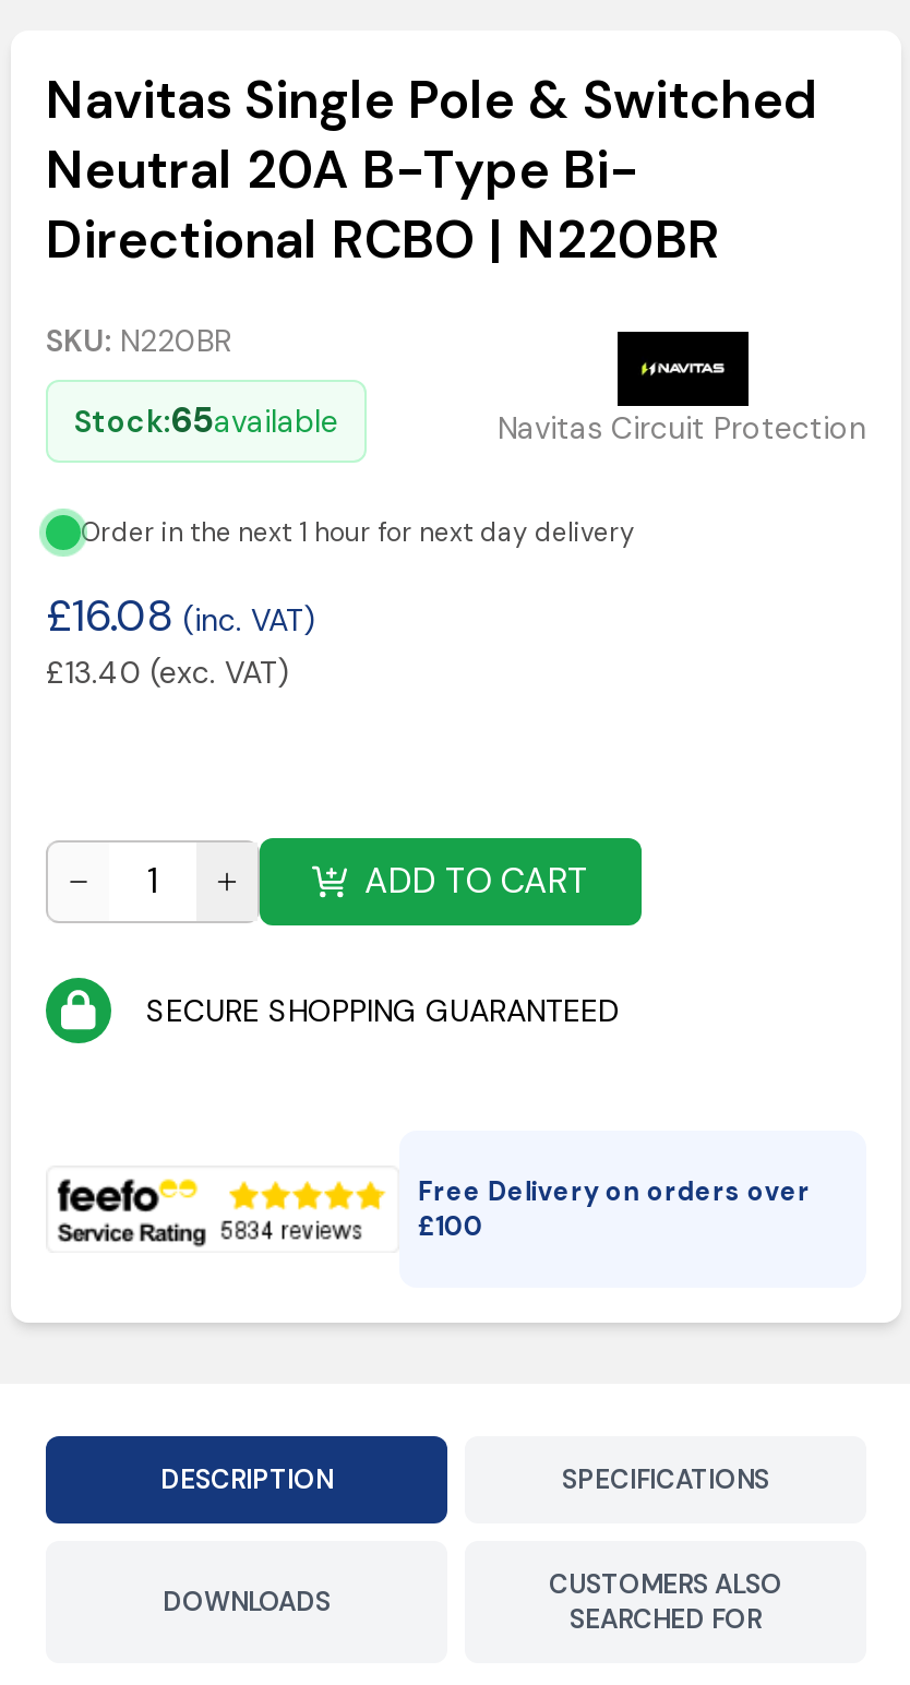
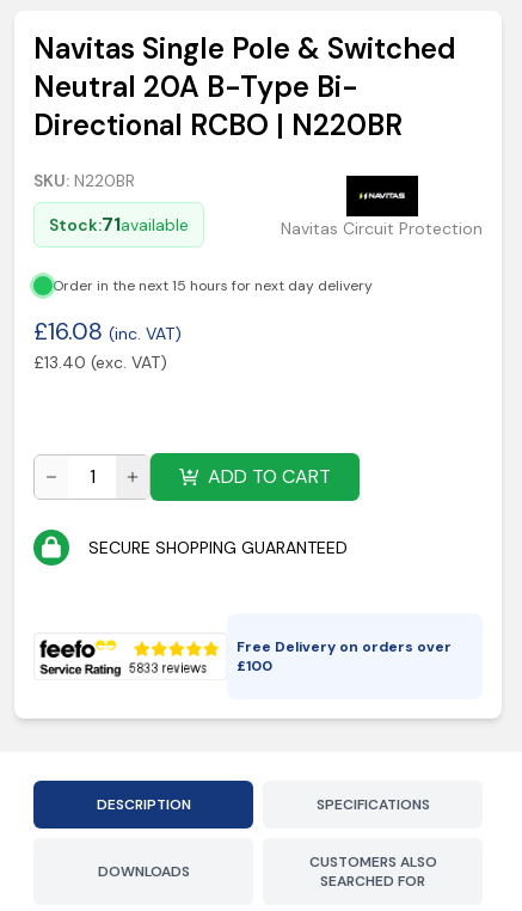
[74,397,338,443] Stock:65available -> [49,212,189,237] Stock:71available
[81,515,635,550] Order in the next 1 hour for next day delivery -> [53,276,373,295] Order in the next 15 hours for next day delivery

